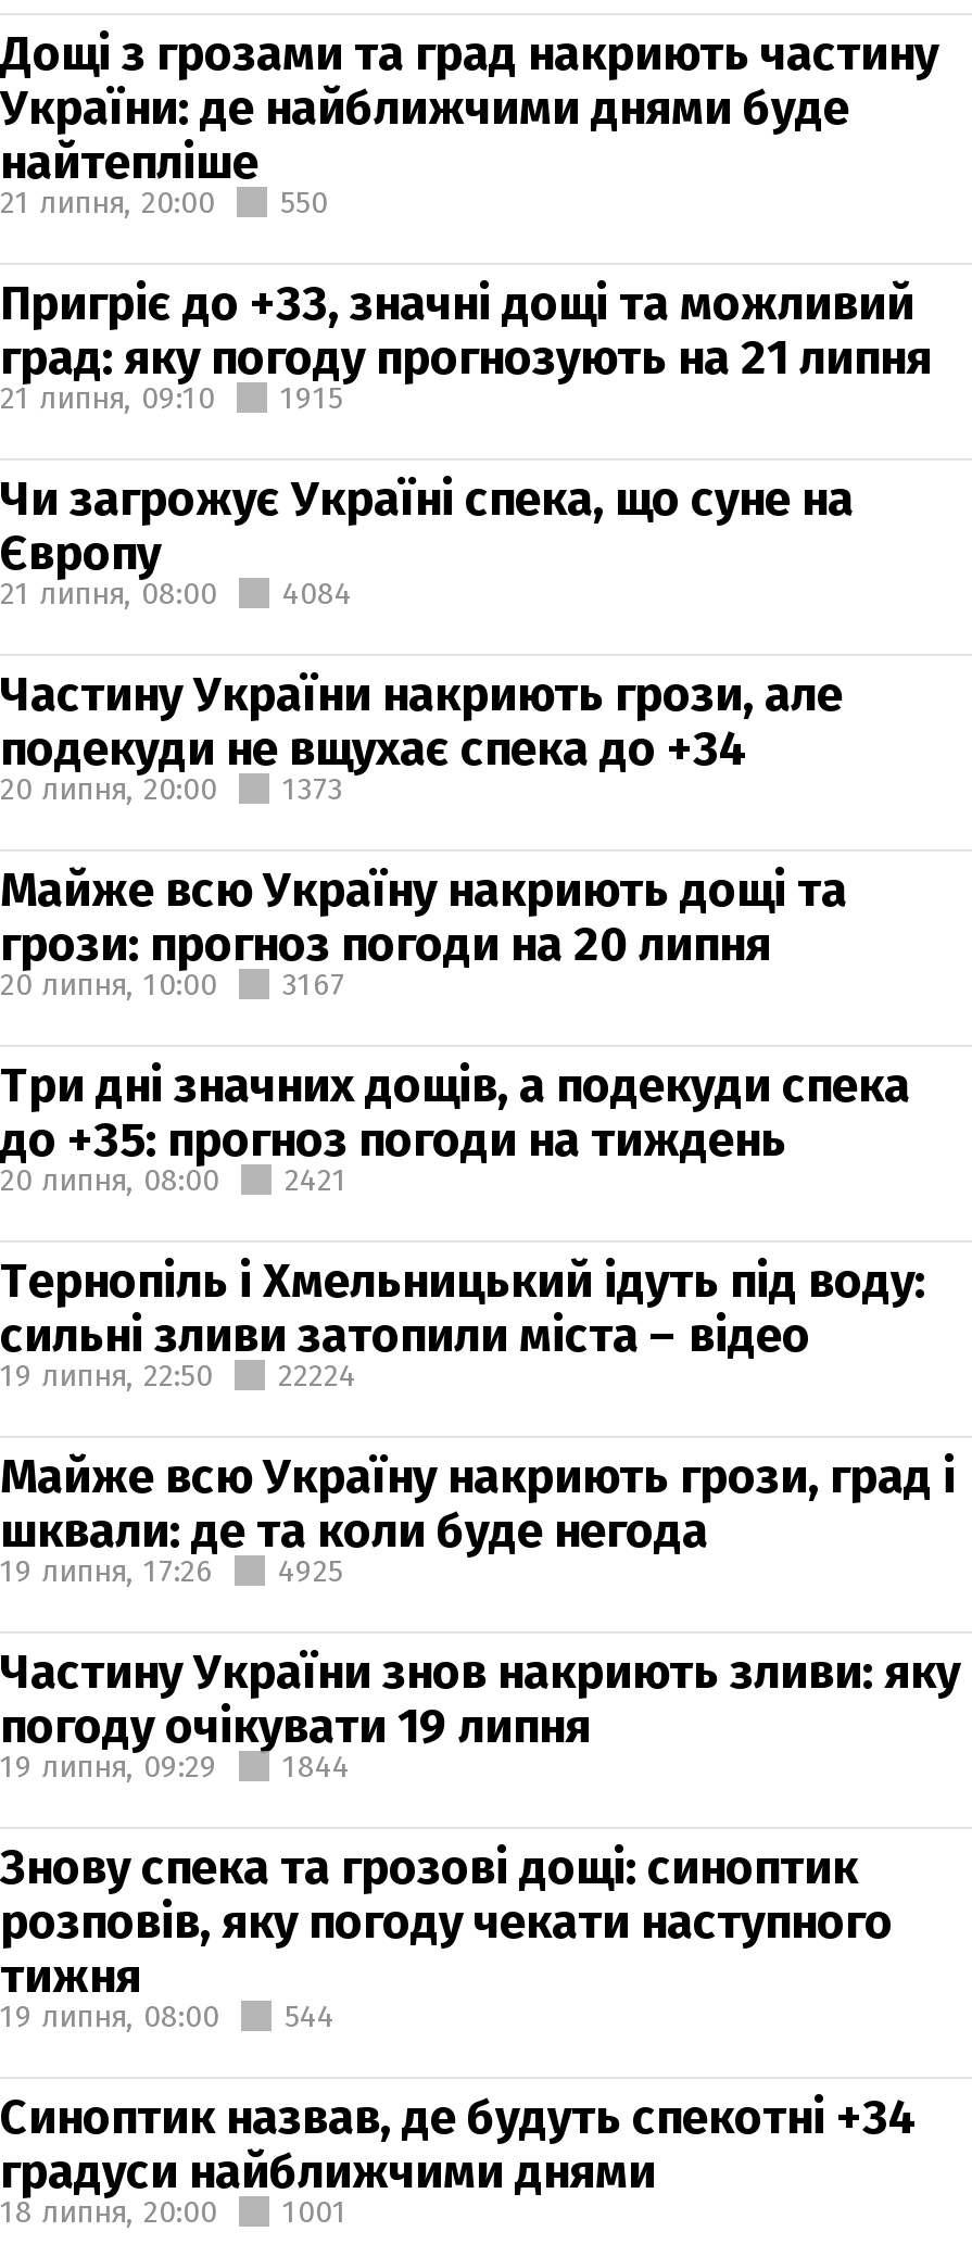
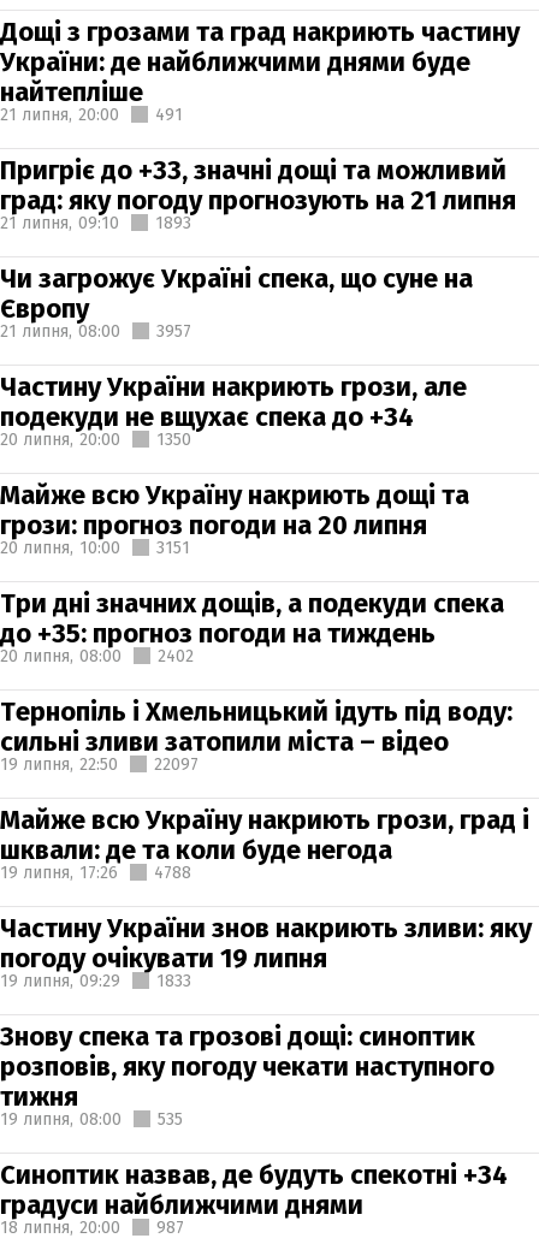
[0,184,328,220] 21 липня, 20:00 550 -> [0,104,183,125] 21 липня, 20:00 491
[280,379,343,416] 1915 -> [155,212,191,233] 1893
[0,575,352,612] 21 липня, 08:00 4084 -> [0,321,191,341] 21 липня, 08:00 3957
[0,770,343,807] 20 липня, 20:00 1373 -> [0,429,191,449] 20 липня, 20:00 1350
[0,966,345,1003] 20 липня, 10:00 3167 -> [0,537,190,558] 20 липня, 10:00 3151
[0,1161,348,1198] 20 липня, 08:00 2421 -> [0,645,194,666] 20 липня, 08:00 2402
[0,1357,356,1394] 19 липня, 22:50 22224 -> [0,754,199,774] 19 липня, 22:50 22097
[0,1552,343,1589] 19 липня, 17:26 4925 -> [0,862,191,882] 19 липня, 17:26 4788
[0,1748,350,1785] 19 липня, 09:29 1844 -> [0,970,191,991] 19 липня, 09:29 1833
[0,1997,334,2034] 19 липня, 08:00 544 -> [0,1109,183,1129] 19 липня, 08:00 535
[0,2193,348,2230] 18 липня, 20:00 1001 -> [0,1217,184,1237] 18 липня, 20:00 987

